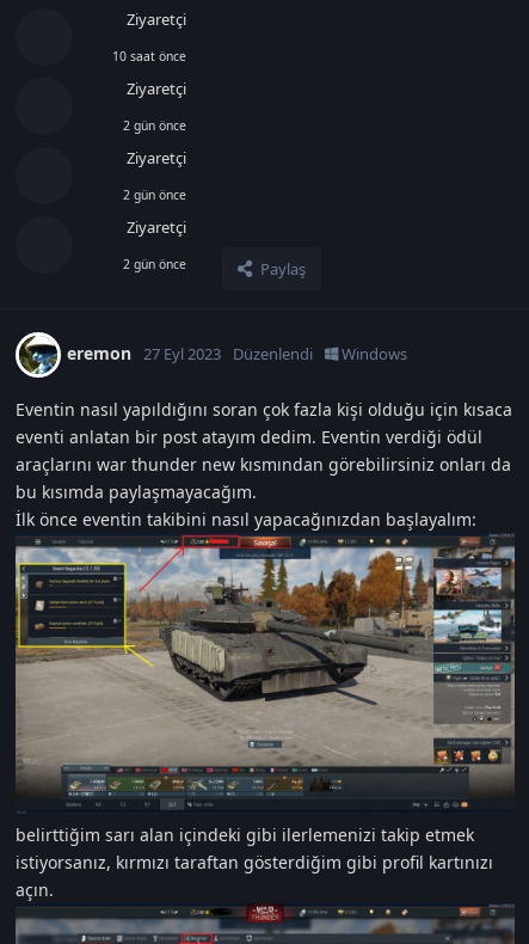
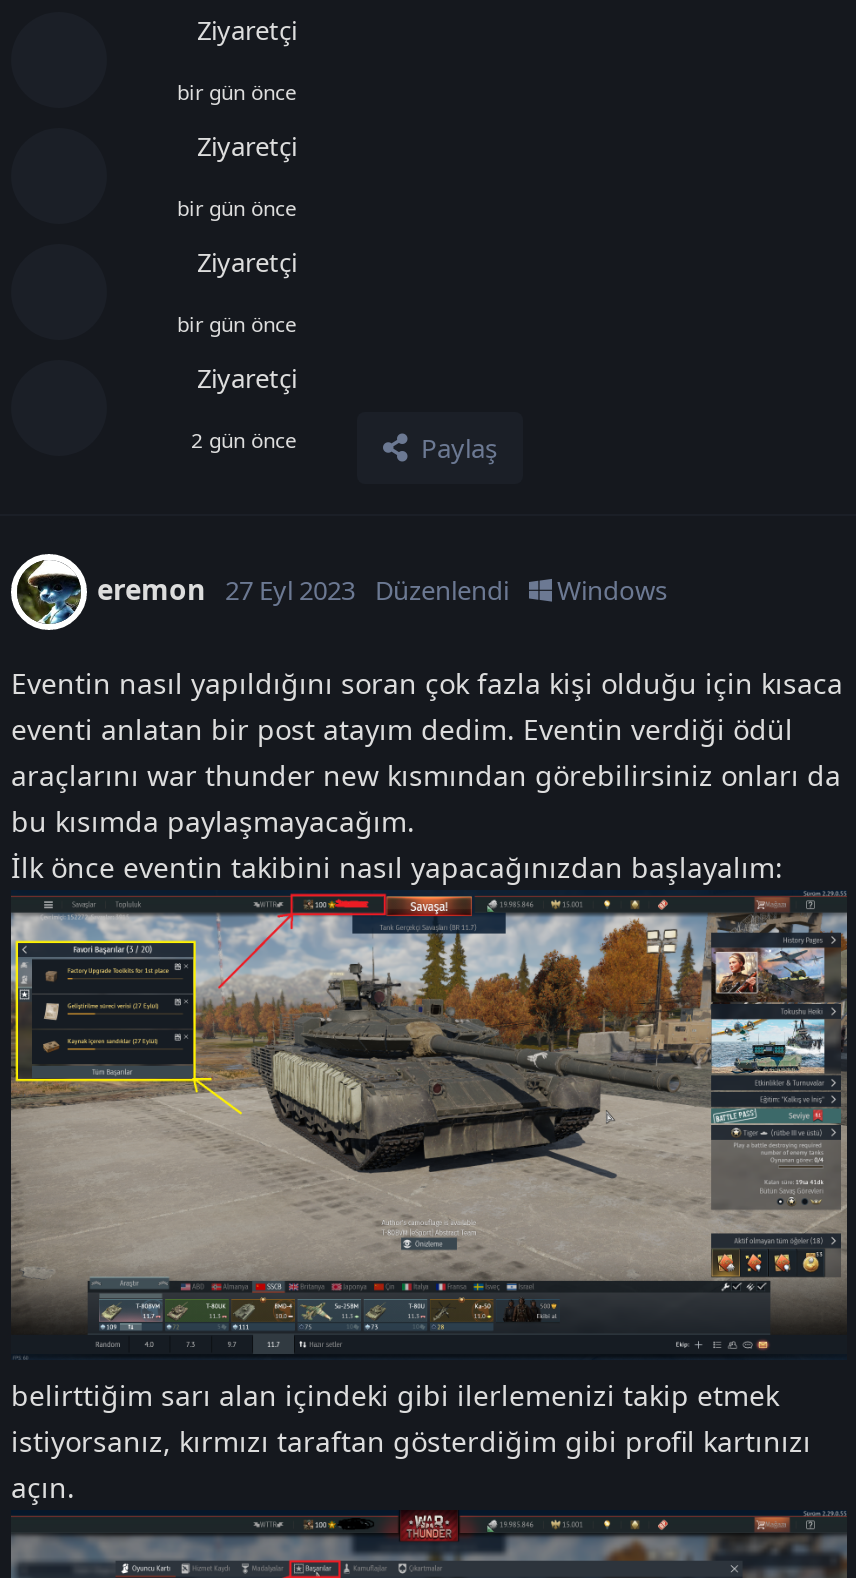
[112,48,186,64] 10 saat önce -> [177,78,297,106] bir gün önce
[123,117,186,134] 2 gün önce -> [177,194,297,222] bir gün önce
[123,186,186,203] 2 gün önce -> [177,310,297,338] bir gün önce

